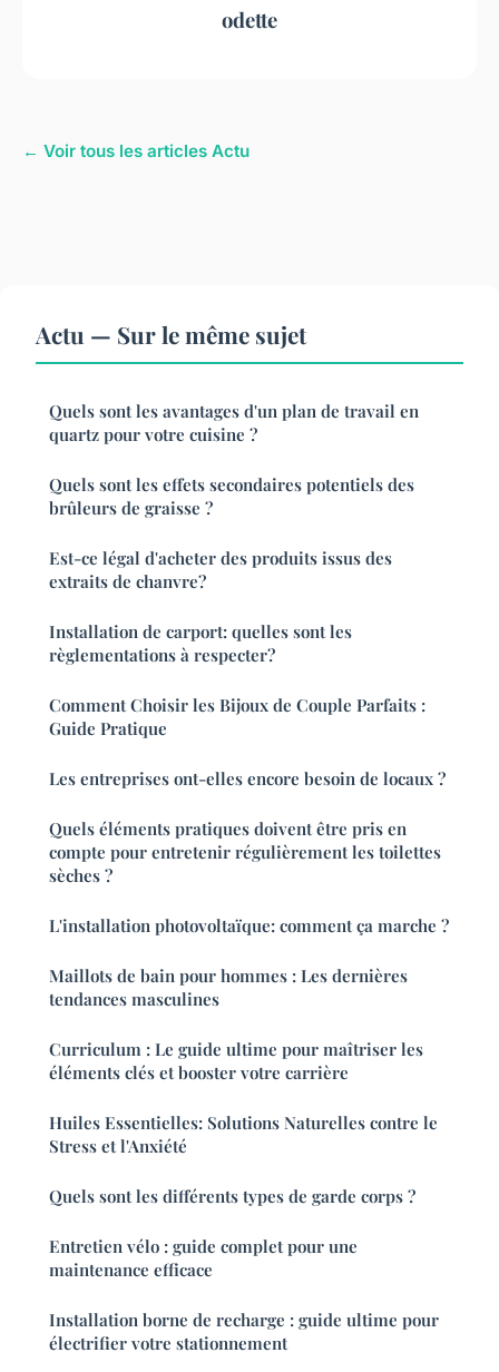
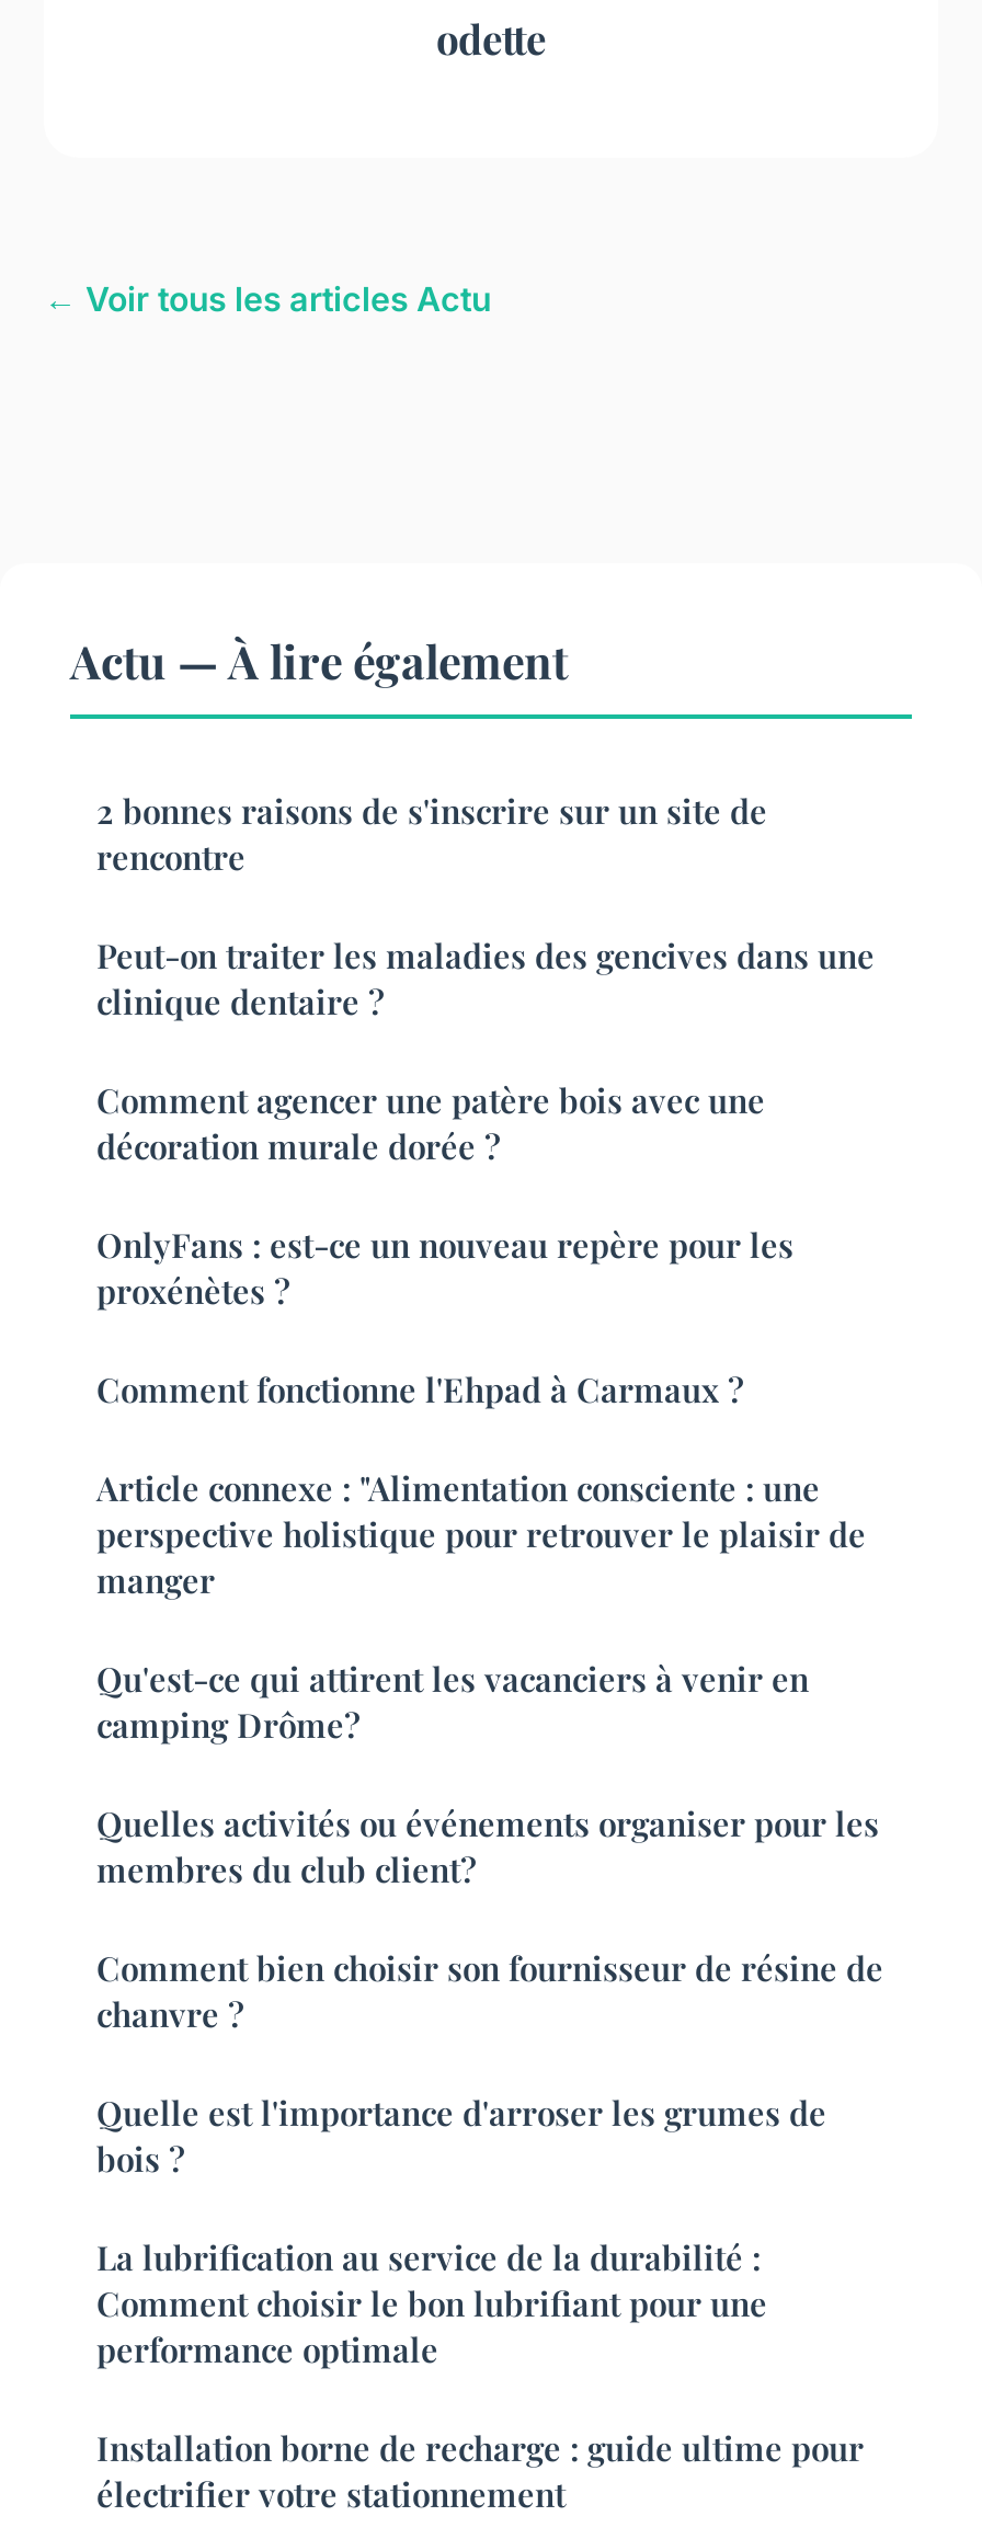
[36,319,449,1281] Actu — Sur le même sujet | Quels sont les avantages d'un plan de travail en | quartz pour votre cuisine ? | Quels sont les effets secondaires potentiels des | brûleurs de graisse ? | Est-ce légal d'acheter des produits issus des | extraits de chanvre? | Installation de carport: quelles sont les | règlementations à respecter? | Comment Choisir les Bijoux de Couple Parfaits : | Guide Pratique | Les entreprises ont-elles encore besoin de locaux ? | Quels éléments pratiques doivent être pris en | compte pour entretenir régulièrement les toilettes | sèches ? | L'installation photovoltaïque: comment ça marche ? | Maillots de bain pour hommes : Les dernières | tendances masculines | Curriculum : Le guide ultime pour maîtriser les | éléments clés et booster votre carrière | Huiles Essentielles: Solutions Naturelles contre le | Stress et l'Anxiété | Quels sont les différents types de garde corps ? | Entretien vélo : guide complet pour une | maintenance efficace -> [70,628,883,2370] Actu — À lire également | 2 bonnes raisons de s'inscrire sur un site de | rencontre | Peut-on traiter les maladies des gencives dans une | clinique dentaire ? | Comment agencer une patère bois avec une | décoration murale dorée ? | OnlyFans : est-ce un nouveau repère pour les | proxénètes ? | Comment fonctionne l'Ehpad à Carmaux ? | Article connexe : "Alimentation consciente : une | perspective holistique pour retrouver le plaisir de | manger | Qu'est-ce qui attirent les vacanciers à venir en | camping Drôme? | Quelles activités ou événements organiser pour les | membres du club client? | Comment bien choisir son fournisseur de résine de | chanvre ? | Quelle est l'importance d'arroser les grumes de | bois ? | La lubrification au service de la durabilité : | Comment choisir le bon lubrifiant pour une | performance optimale

